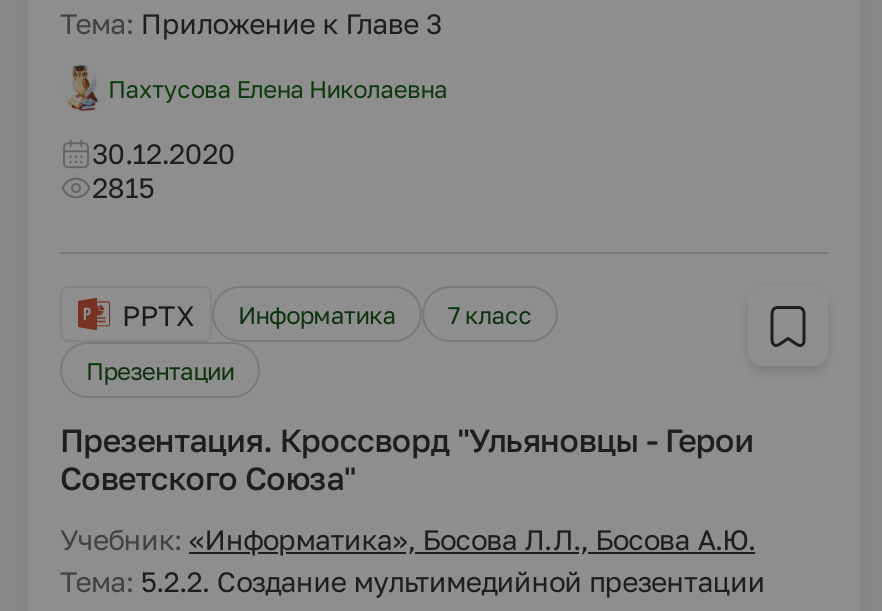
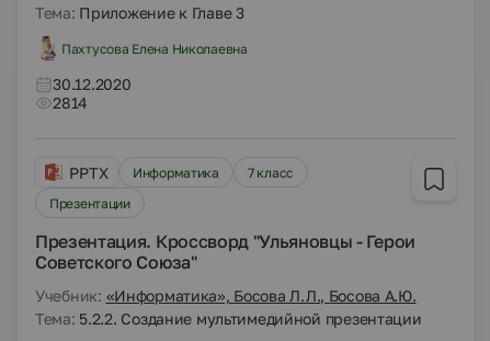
[92,170,154,204] 2815 -> [53,93,88,112] 2814

